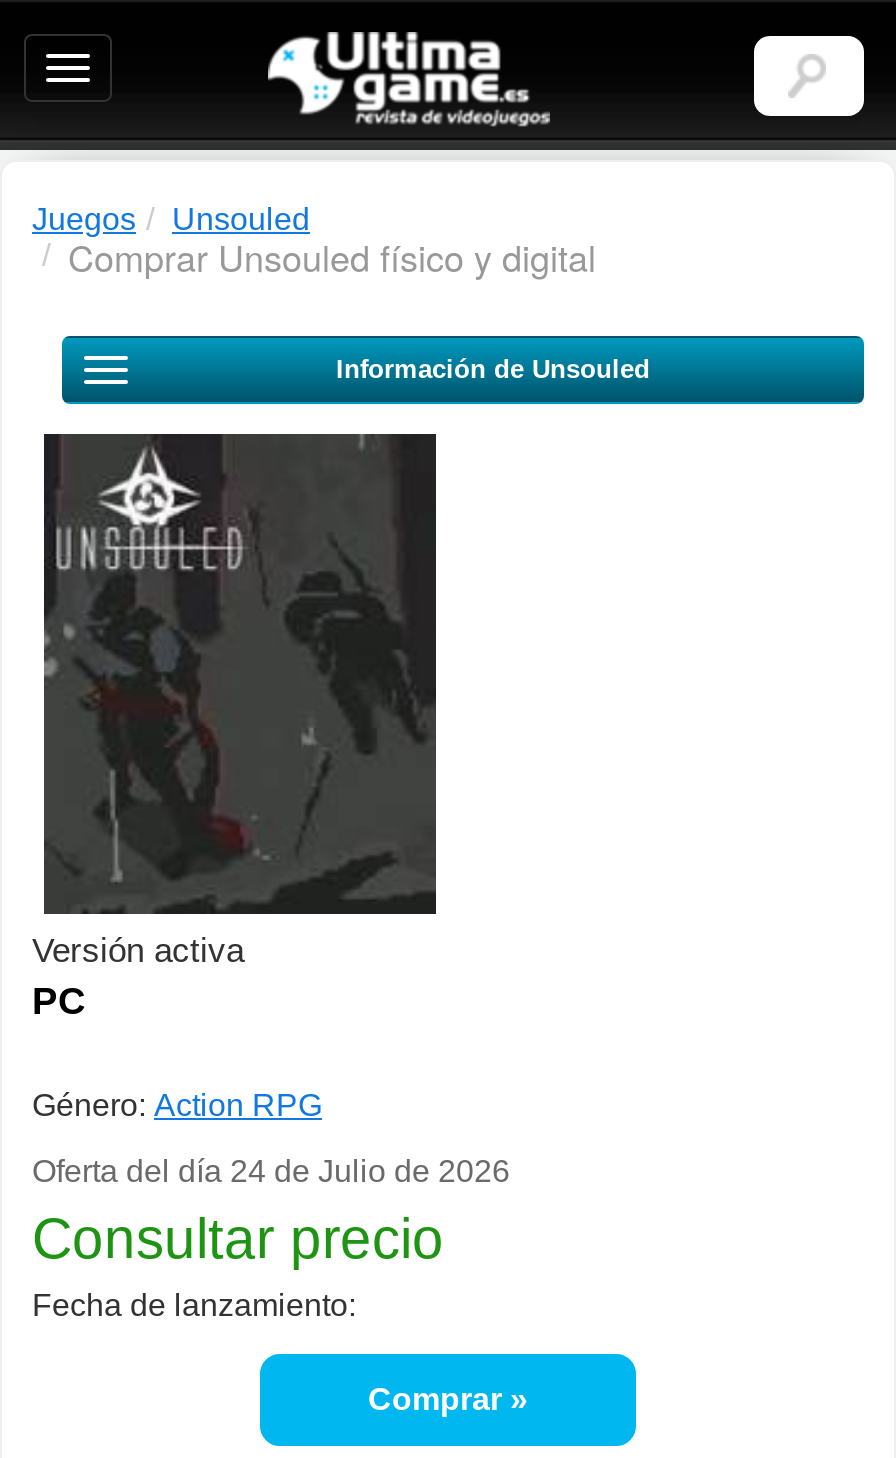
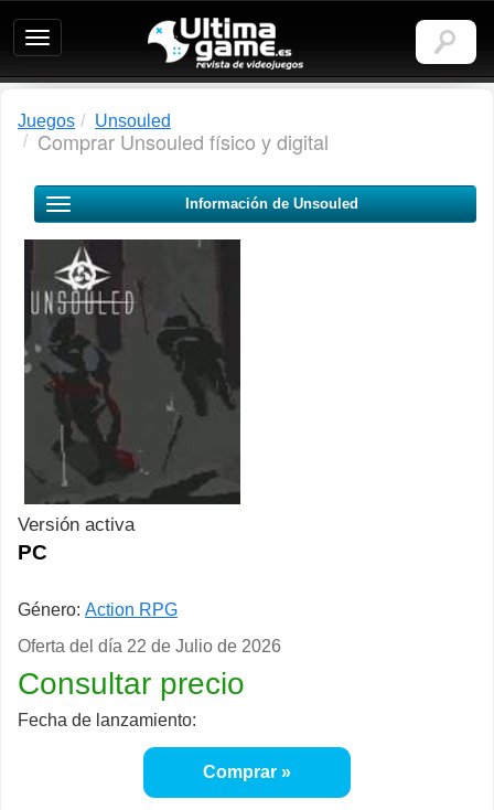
[32,1154,510,1188] Oferta del día 24 de Julio de 2026 -> [18,637,281,656] Oferta del día 22 de Julio de 2026

